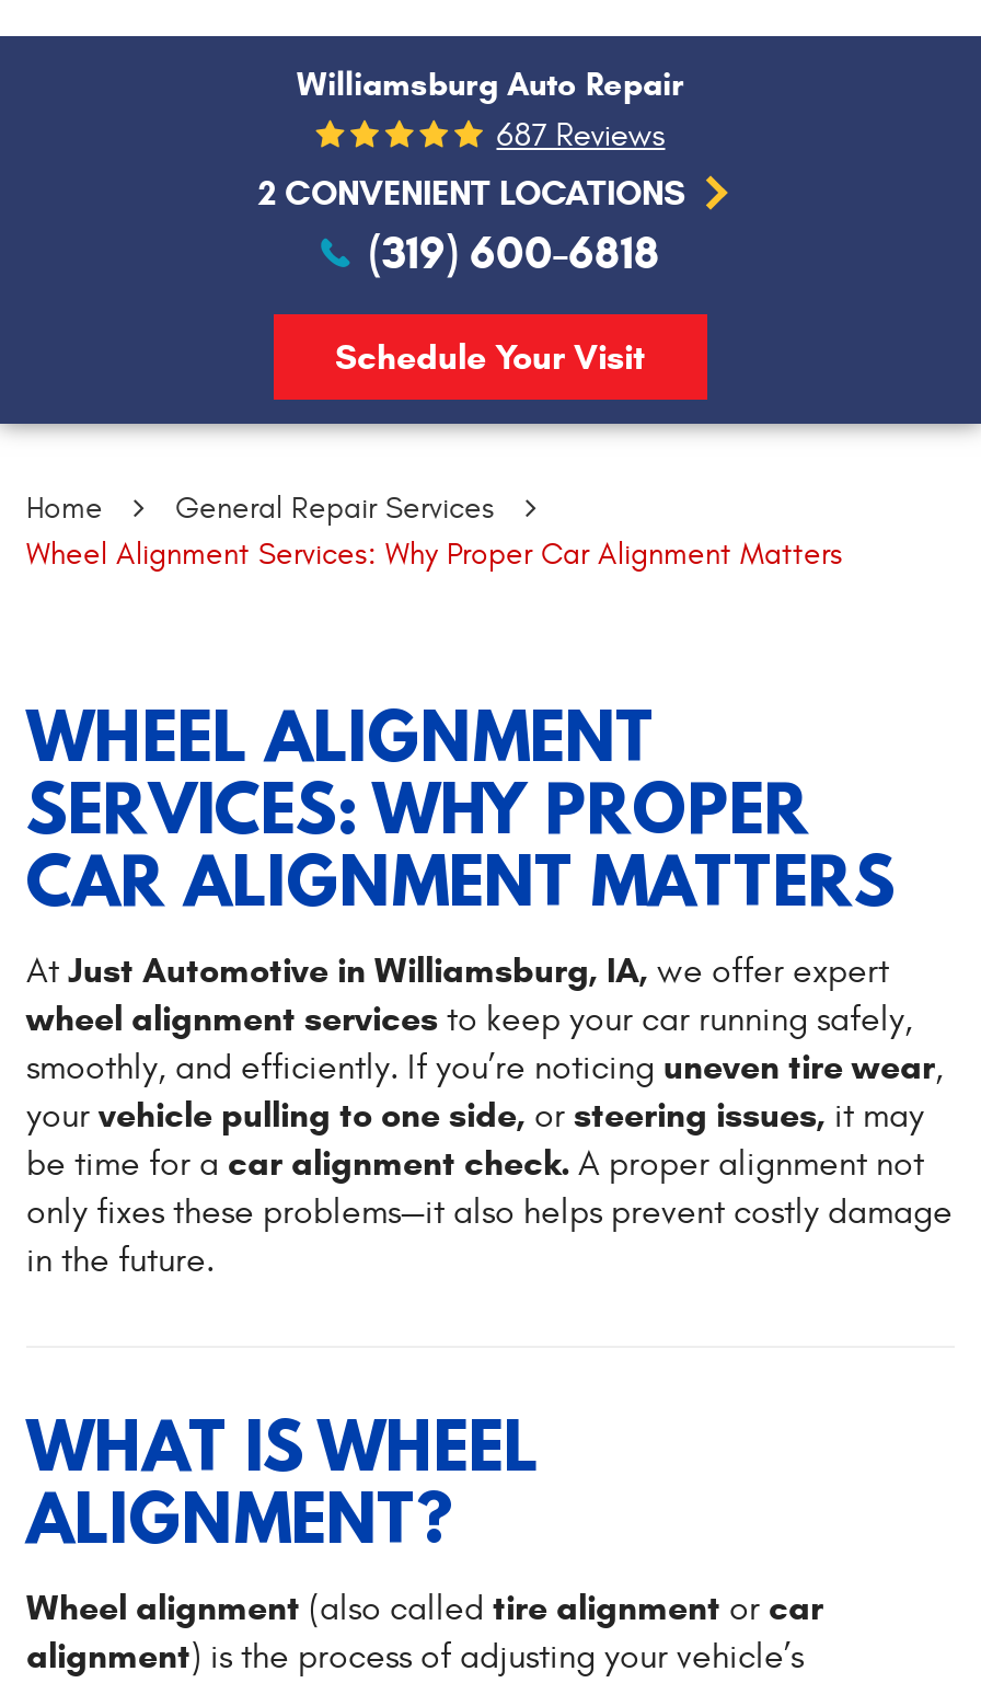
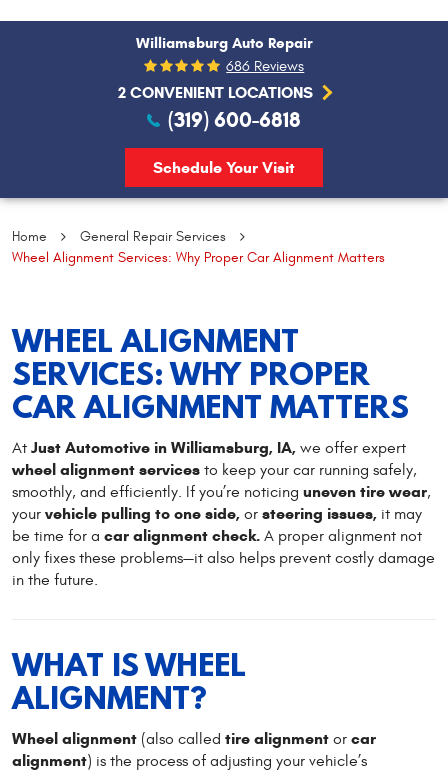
[497,118,665,155] 687 Reviews -> [226,58,304,75] 686 Reviews

